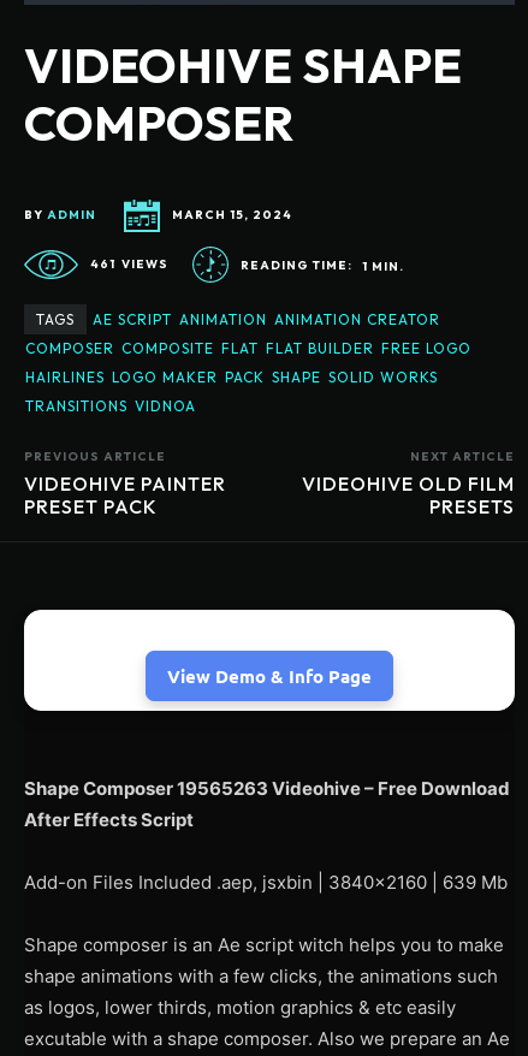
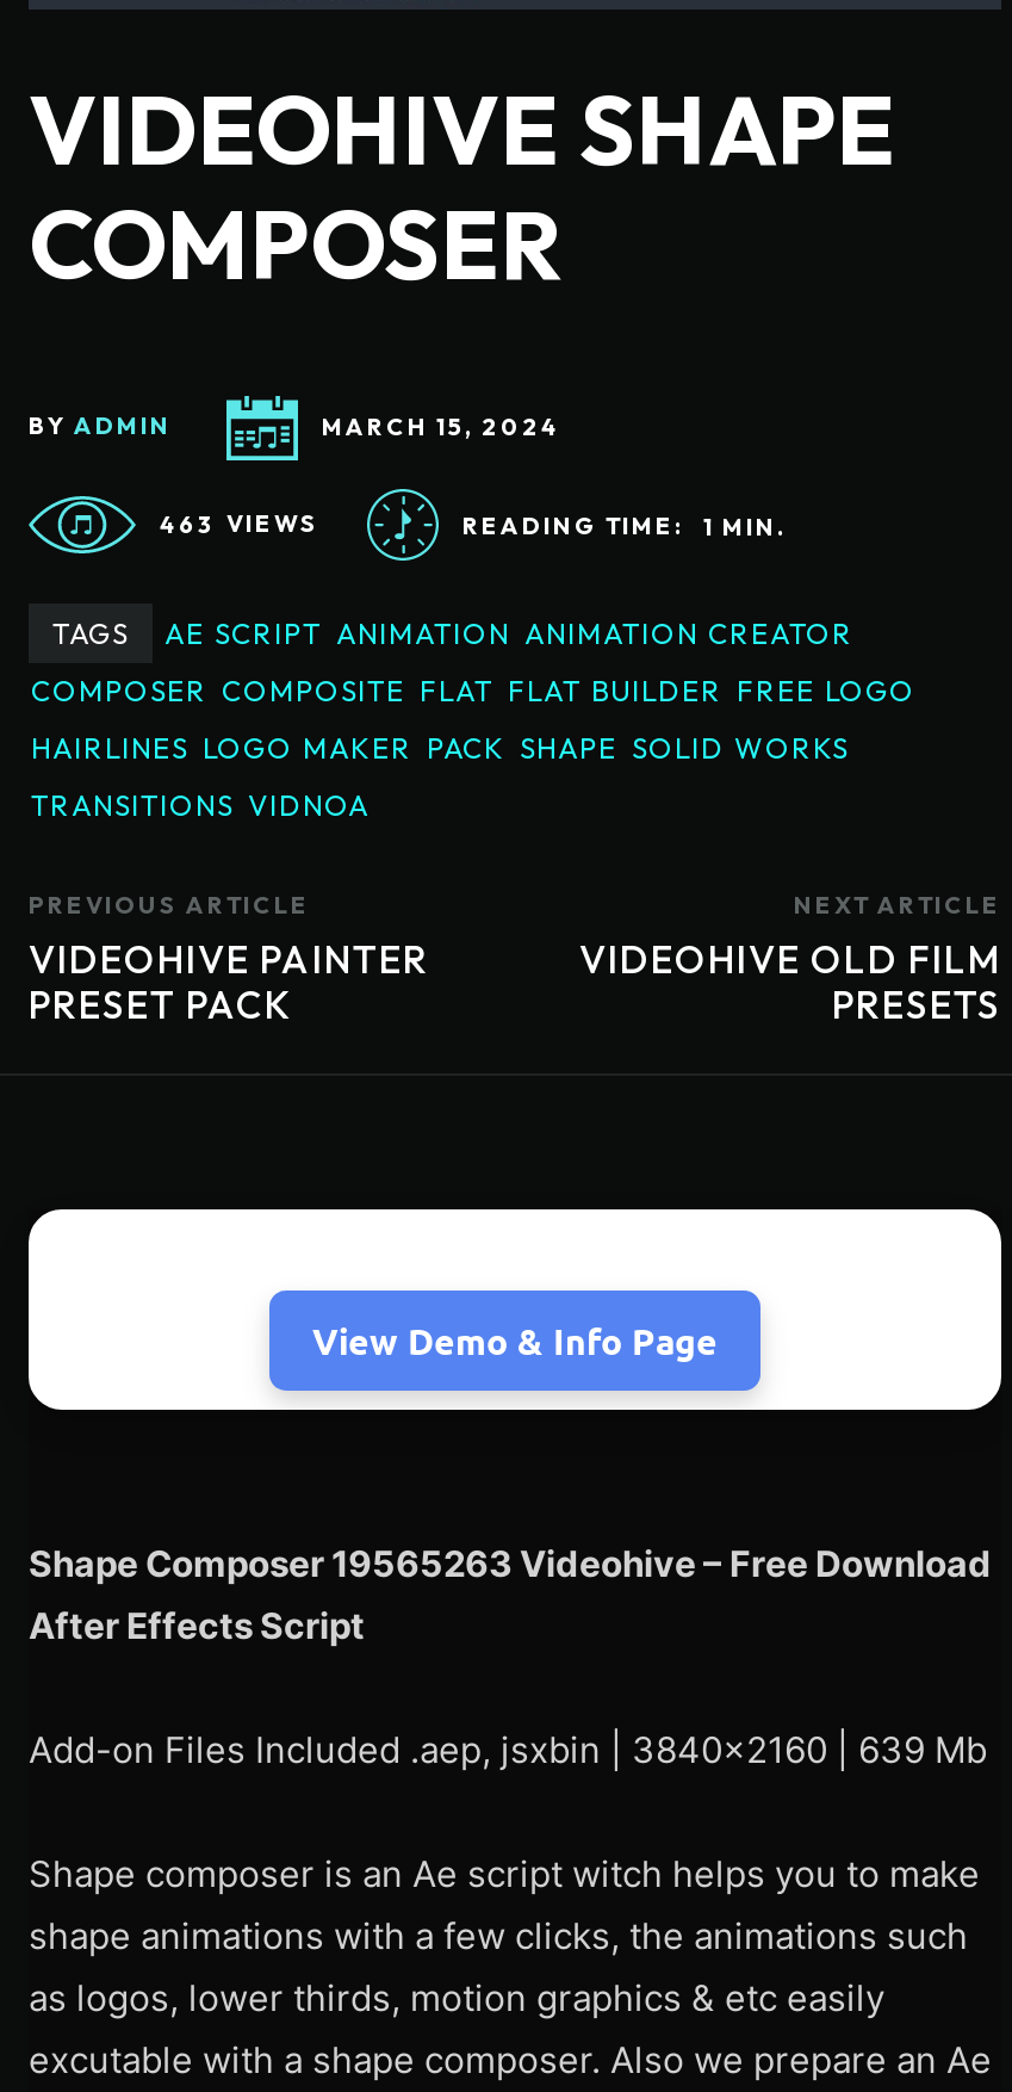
[90,256,168,272] 461 VIEWS -> [160,508,319,539] 463 VIEWS

